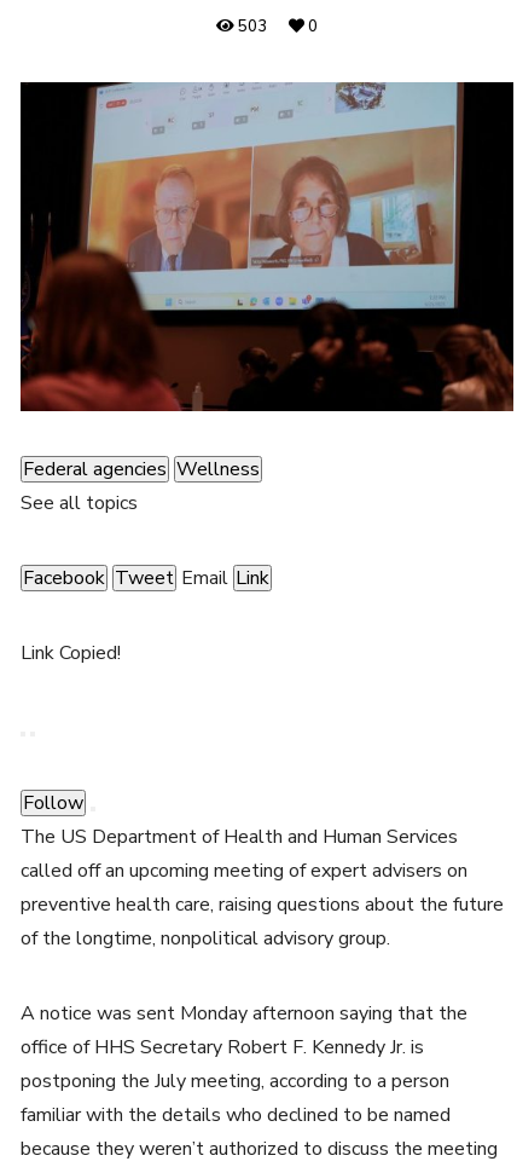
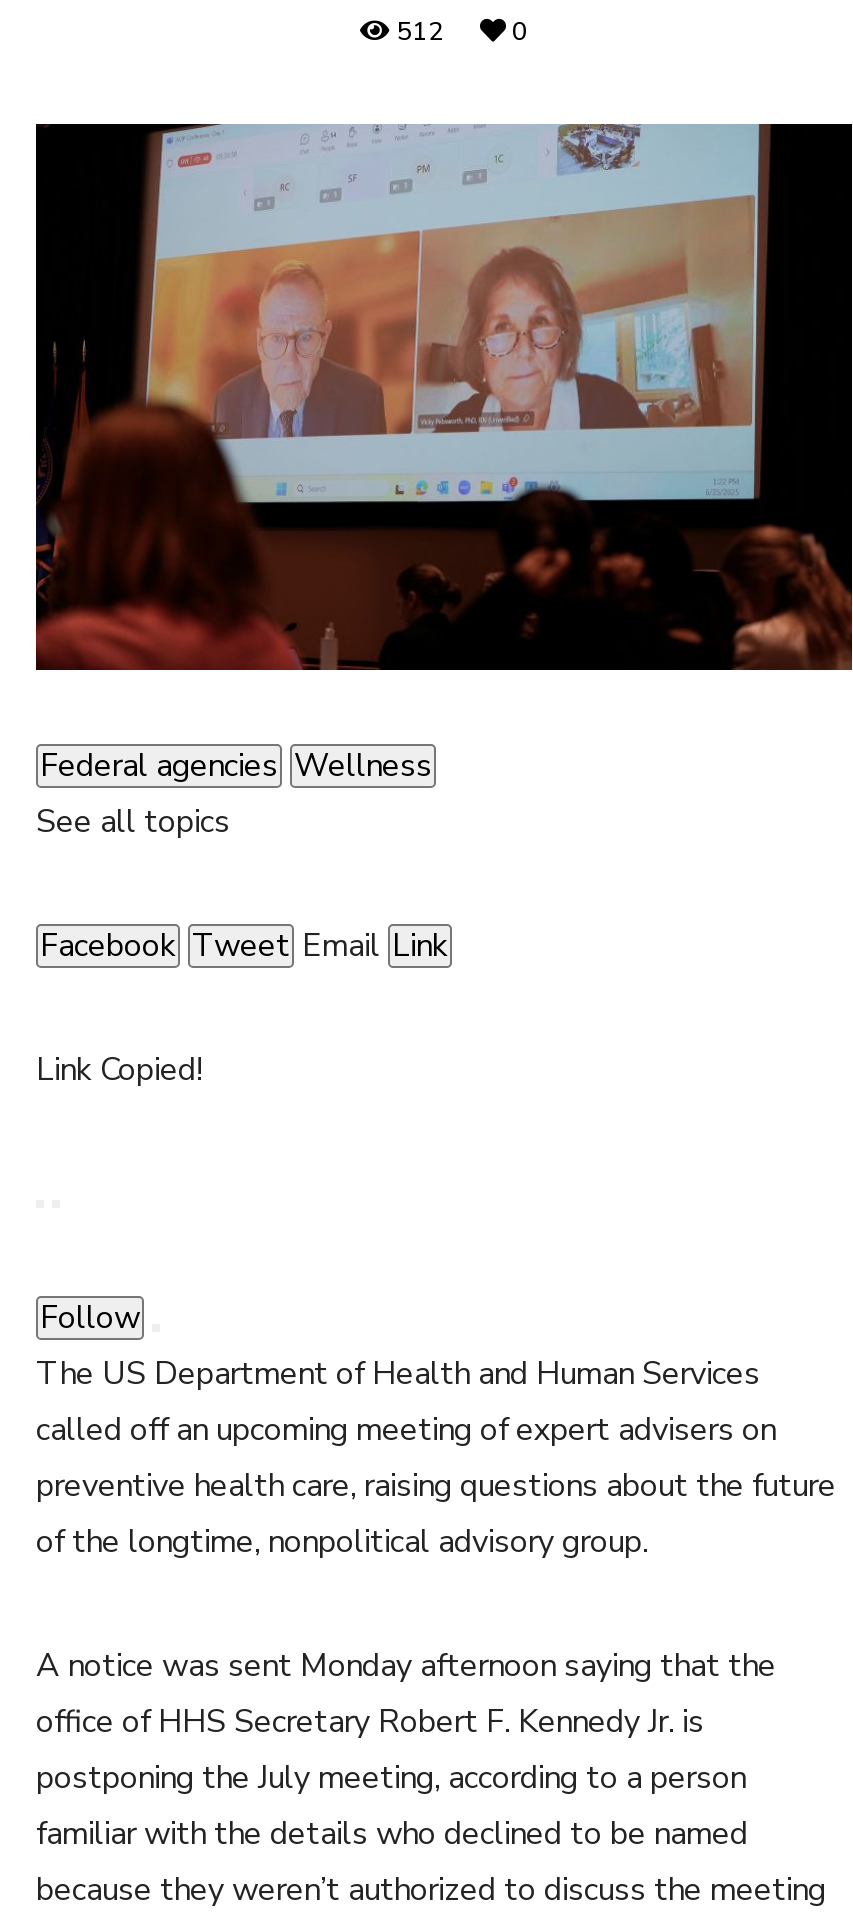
[238,16,318,37] 503 0 -> [396,15,528,51] 512 0

